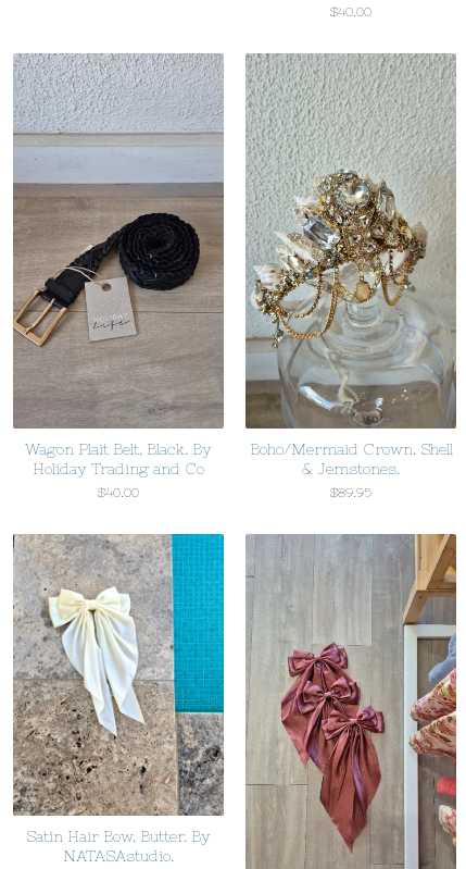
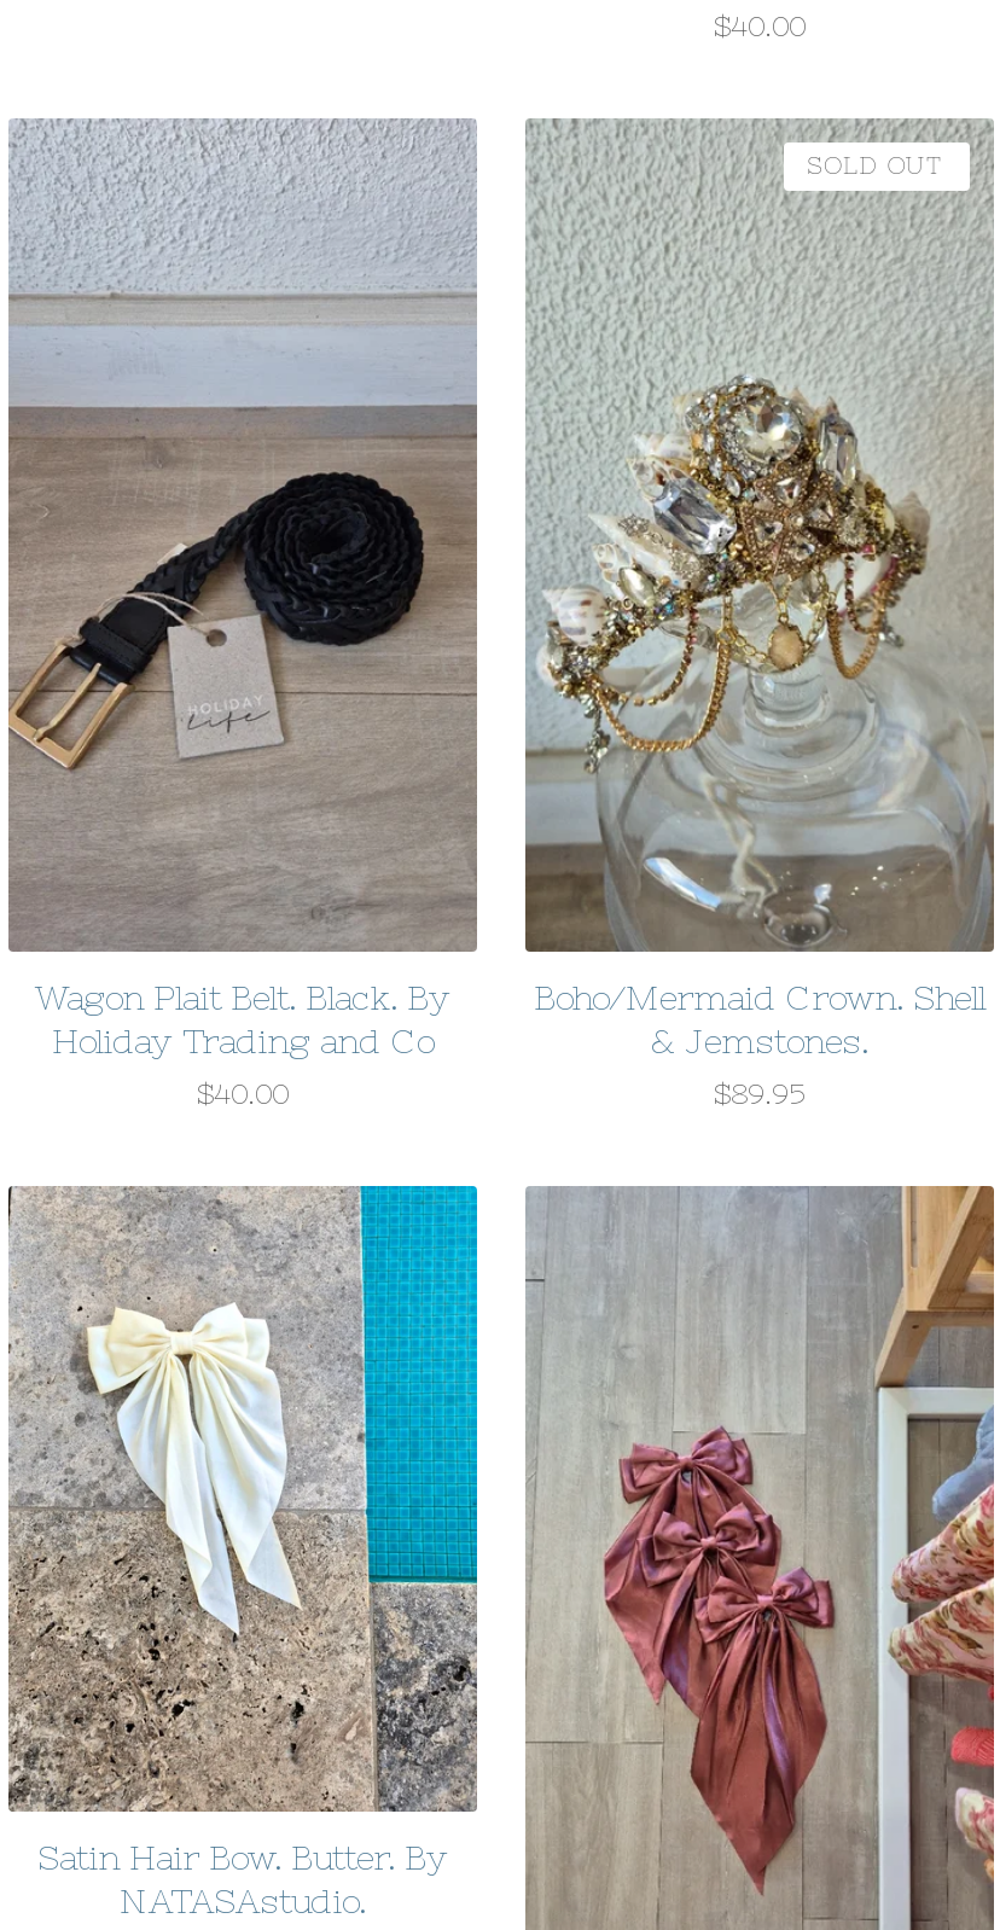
none -> [807,152,946,179] SOLD OUT

